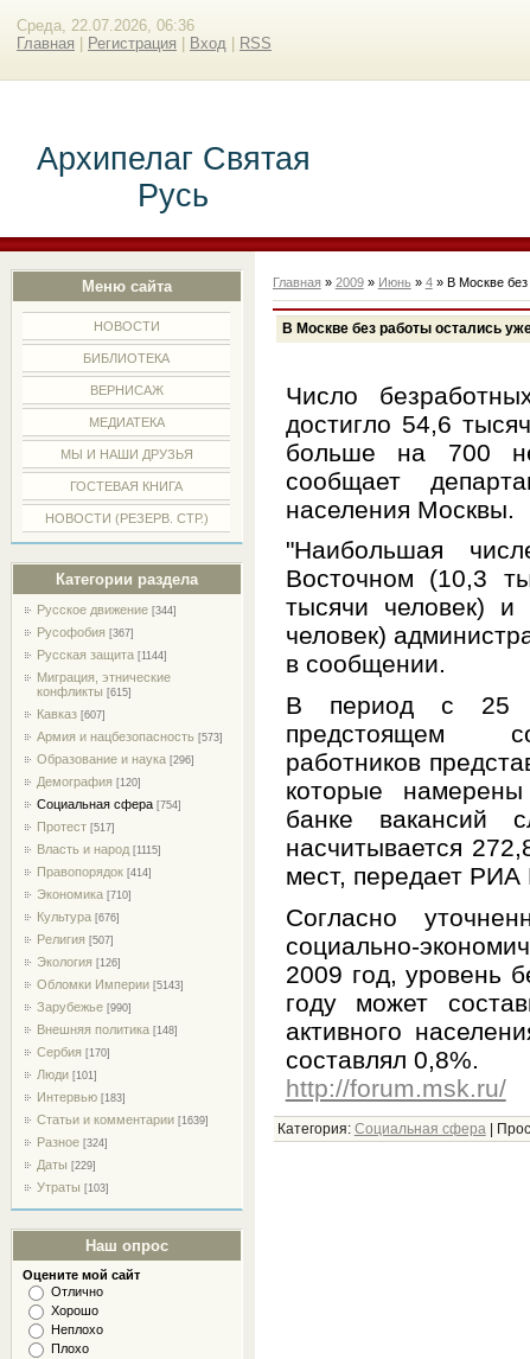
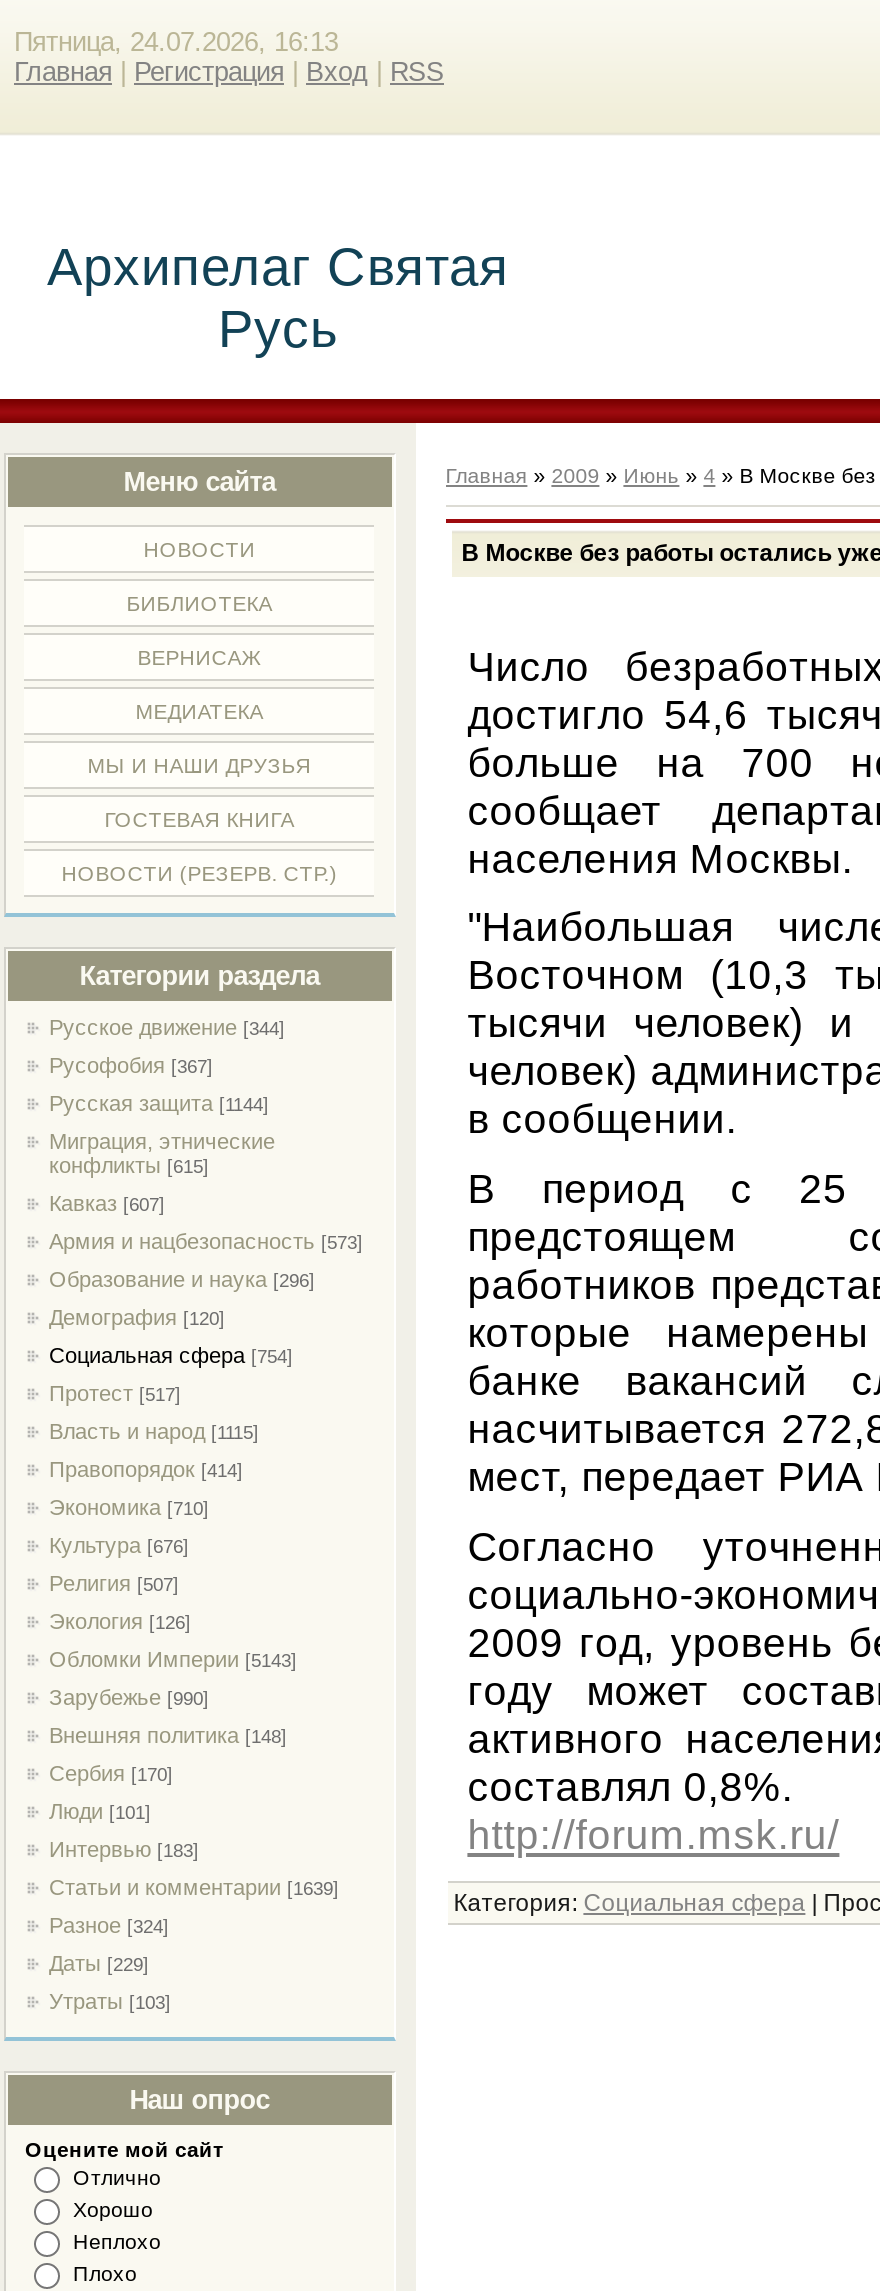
[17,17,194,34] Среда, 22.07.2026, 06:36 -> [14,27,338,57] Пятница, 24.07.2026, 16:13

